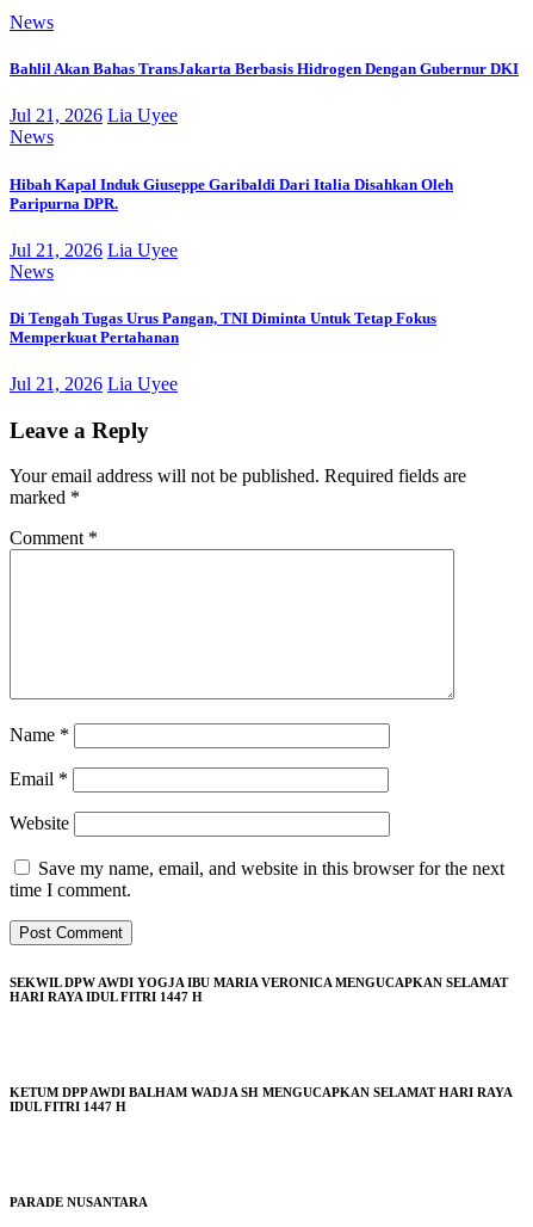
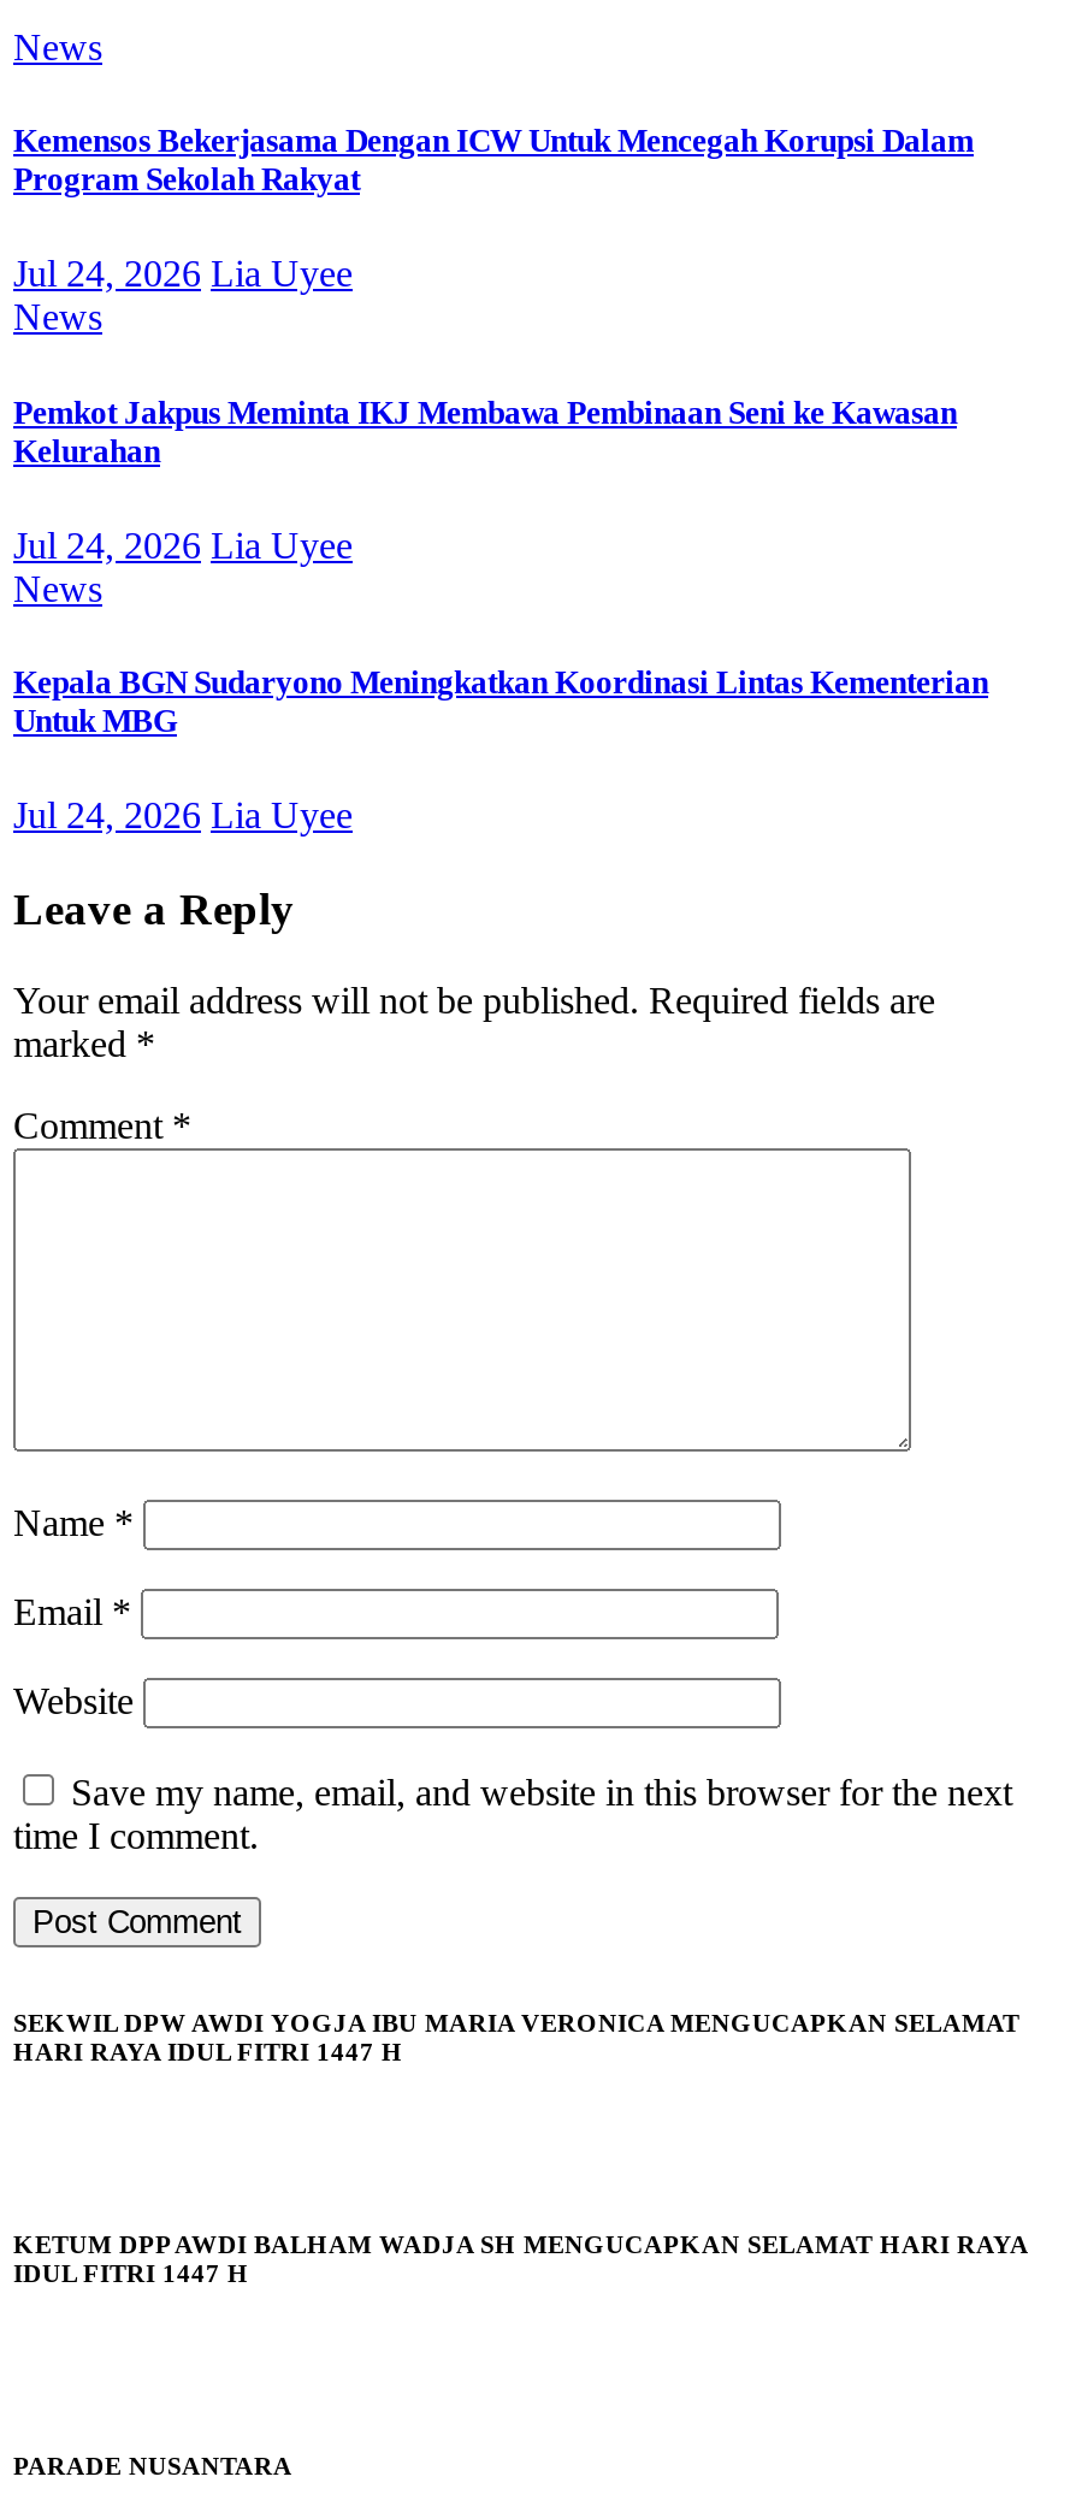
[10,60,519,78] Bahlil Akan Bahas TransJakarta Berbasis Hidrogen Dengan Gubernur DKI -> [13,123,974,198] Kemensos Bekerjasama Dengan ICW Untuk Mencegah Korupsi Dalam | Program Sekolah Rakyat
[10,106,178,126] Jul 21, 2026 Lia Uyee -> [13,254,353,295] Jul 24, 2026 Lia Uyee
[10,175,453,212] Hibah Kapal Induk Giuseppe Garibaldi Dari Italia Disahkan Oleh | Paripurna DPR. -> [13,394,957,468] Pemkot Jakpus Meminta IKJ Membawa Pembinaan Seni ke Kawasan | Kelurahan
[10,240,178,260] Jul 21, 2026 Lia Uyee -> [13,524,353,565] Jul 24, 2026 Lia Uyee
[10,309,436,346] Di Tengah Tugas Urus Pangan, TNI Diminta Untuk Tetap Fokus | Memperkuat Pertahanan -> [13,664,988,739] Kepala BGN Sudaryono Meningkatkan Koordinasi Lintas Kementerian | Untuk MBG
[10,374,178,394] Jul 21, 2026 Lia Uyee -> [13,794,353,835] Jul 24, 2026 Lia Uyee

